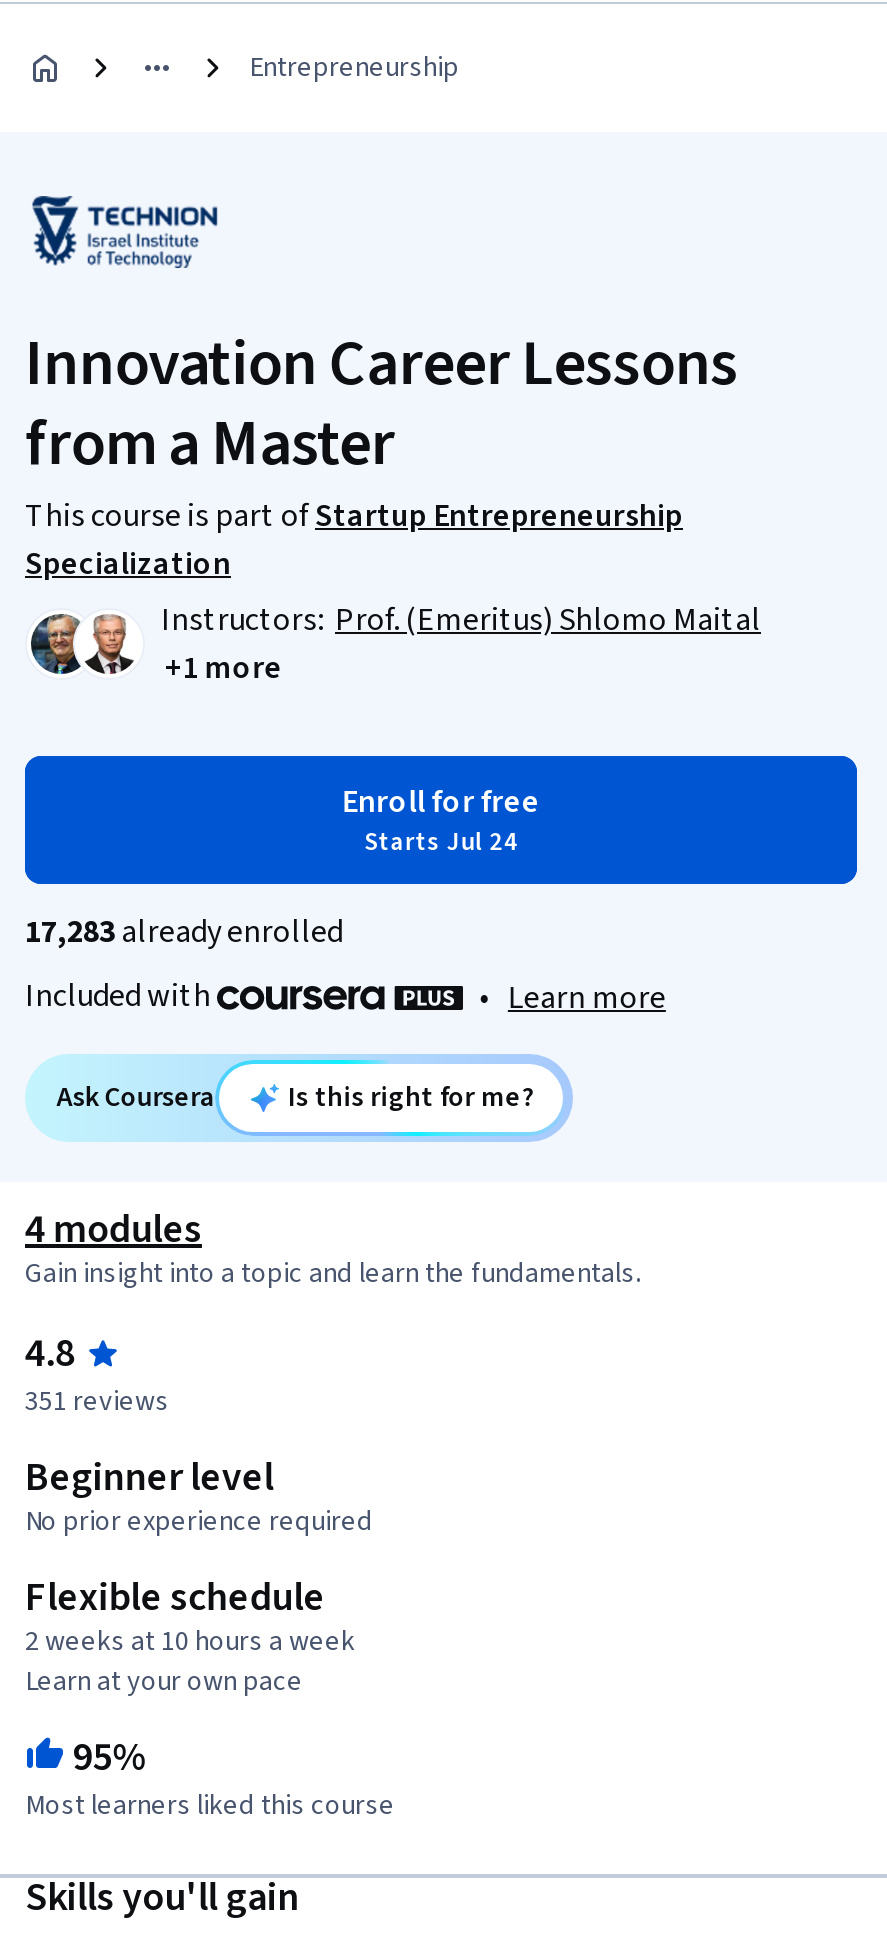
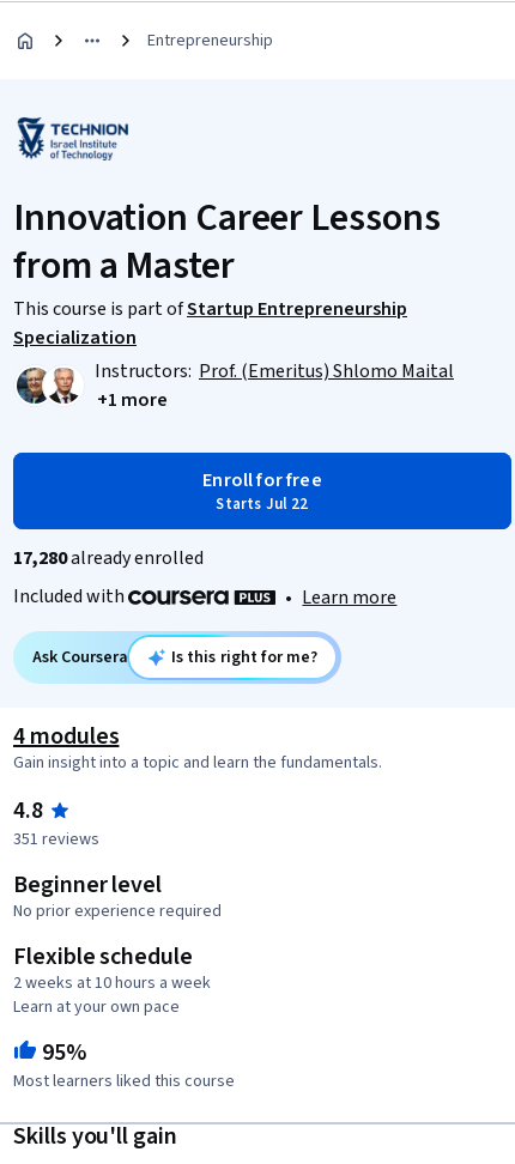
[364,824,518,860] Starts Jul 24 -> [216,493,308,515] Starts Jul 22
[25,910,343,954] 17,283 already enrolled -> [13,545,204,571] 17,280 already enrolled

